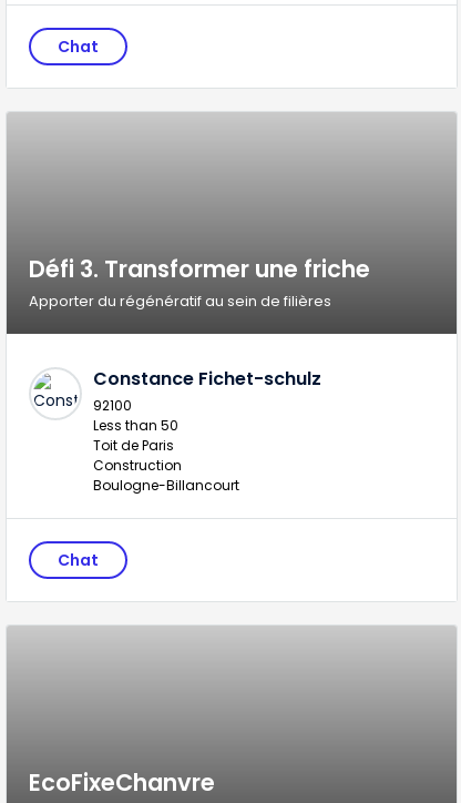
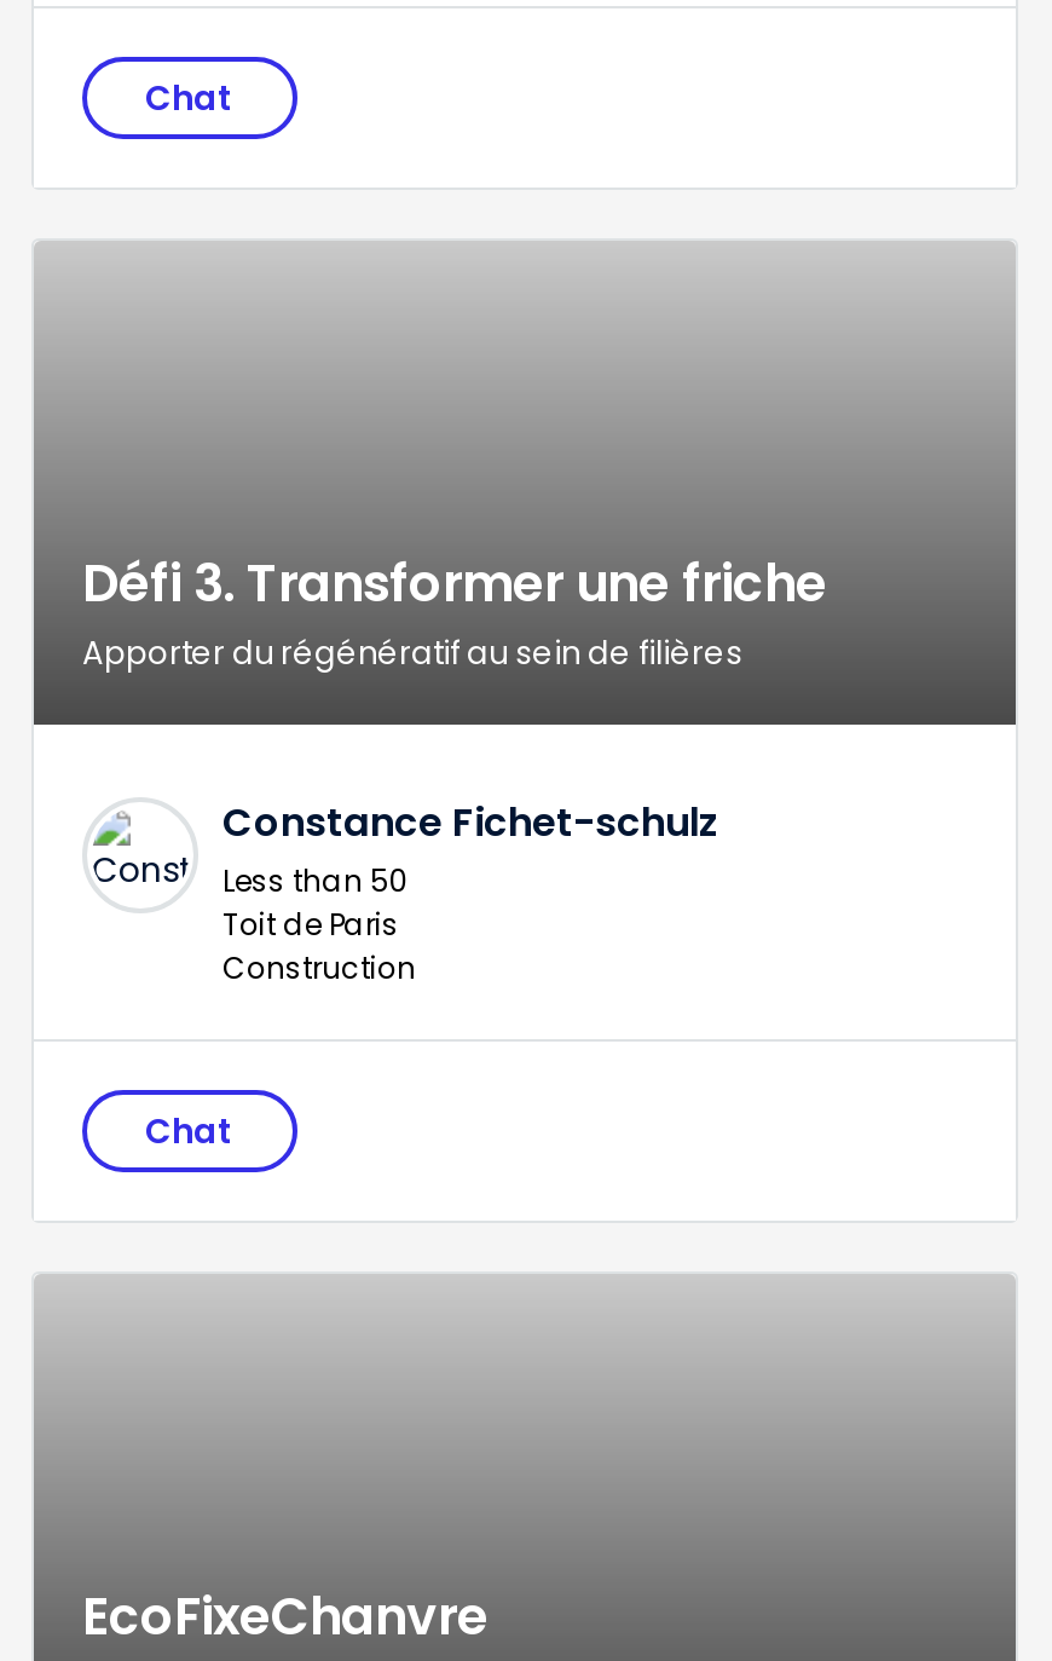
[93,396,132,415] 92100 -> none
[93,476,239,495] Boulogne-Billancourt -> none

